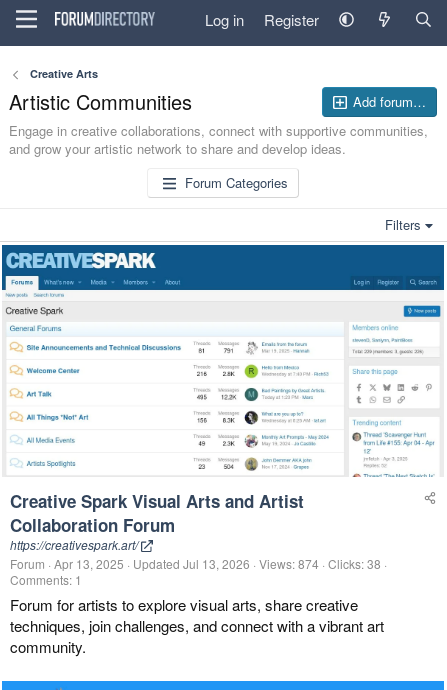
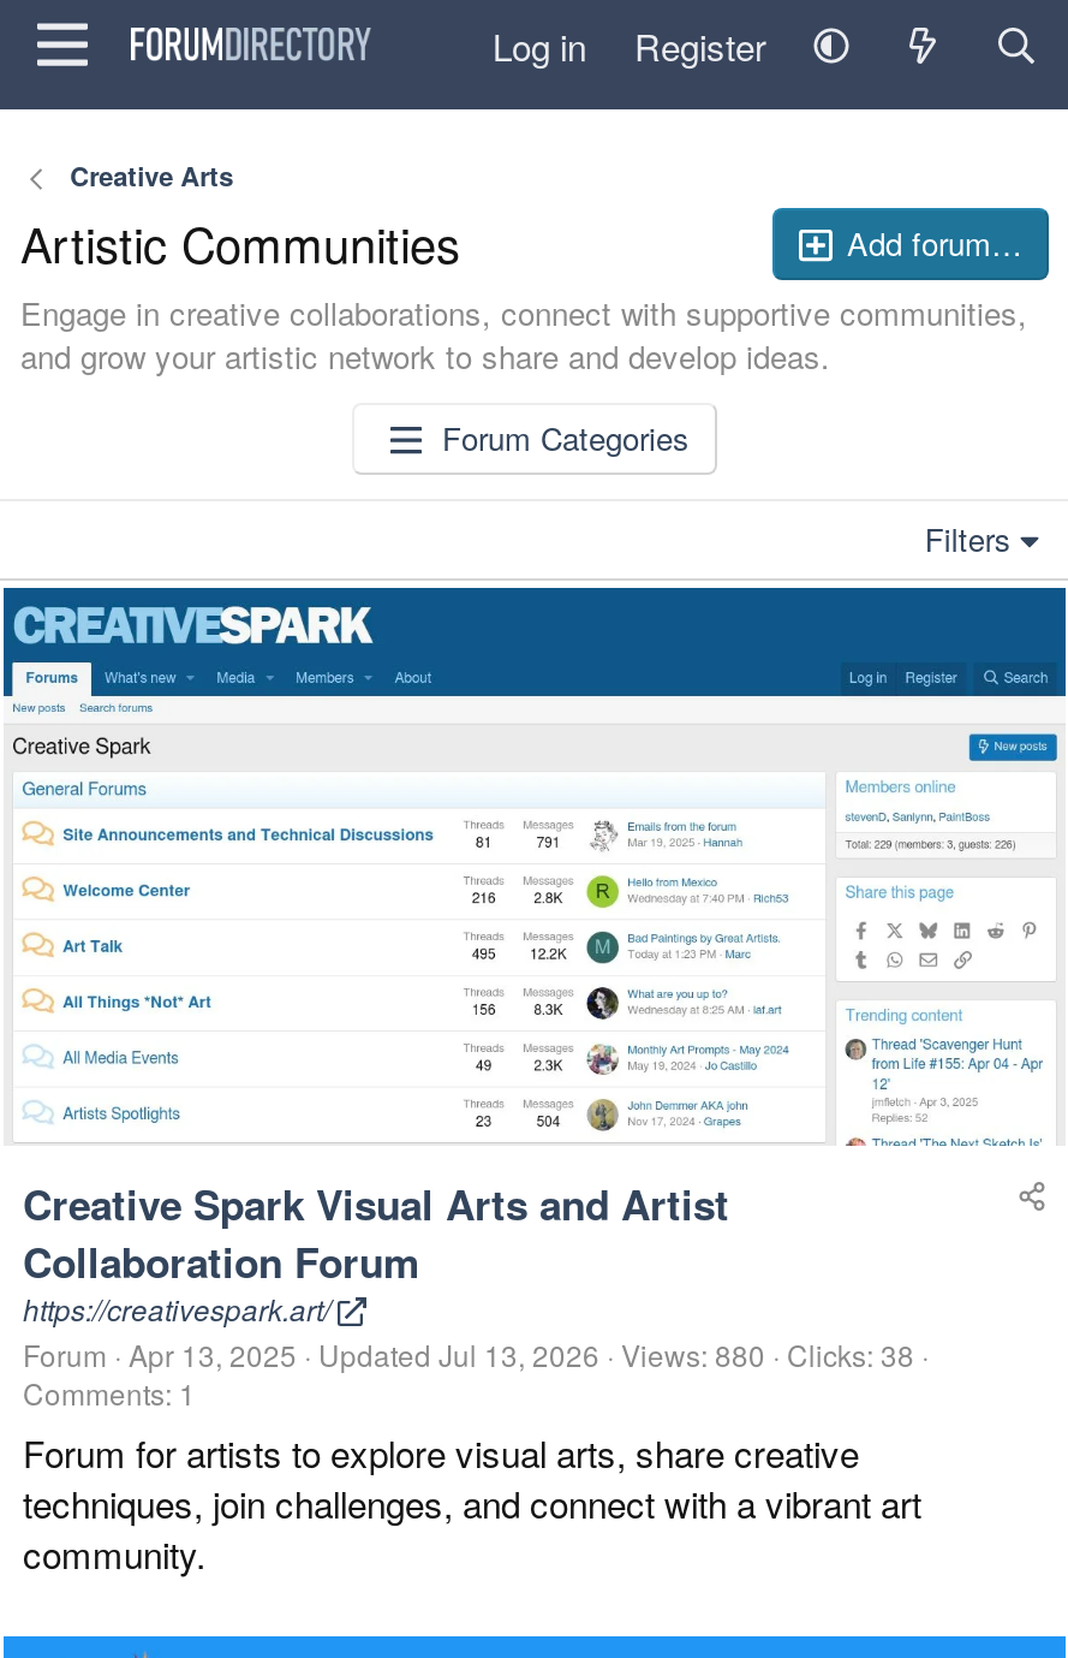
[10,555,384,572] Forum Apr 13, 2025 Updated Jul 13, 2026 Views: 874 Clicks: 38 -> [23,1333,921,1374] Forum Apr 13, 2025 Updated Jul 13, 2026 Views: 880 Clicks: 38

